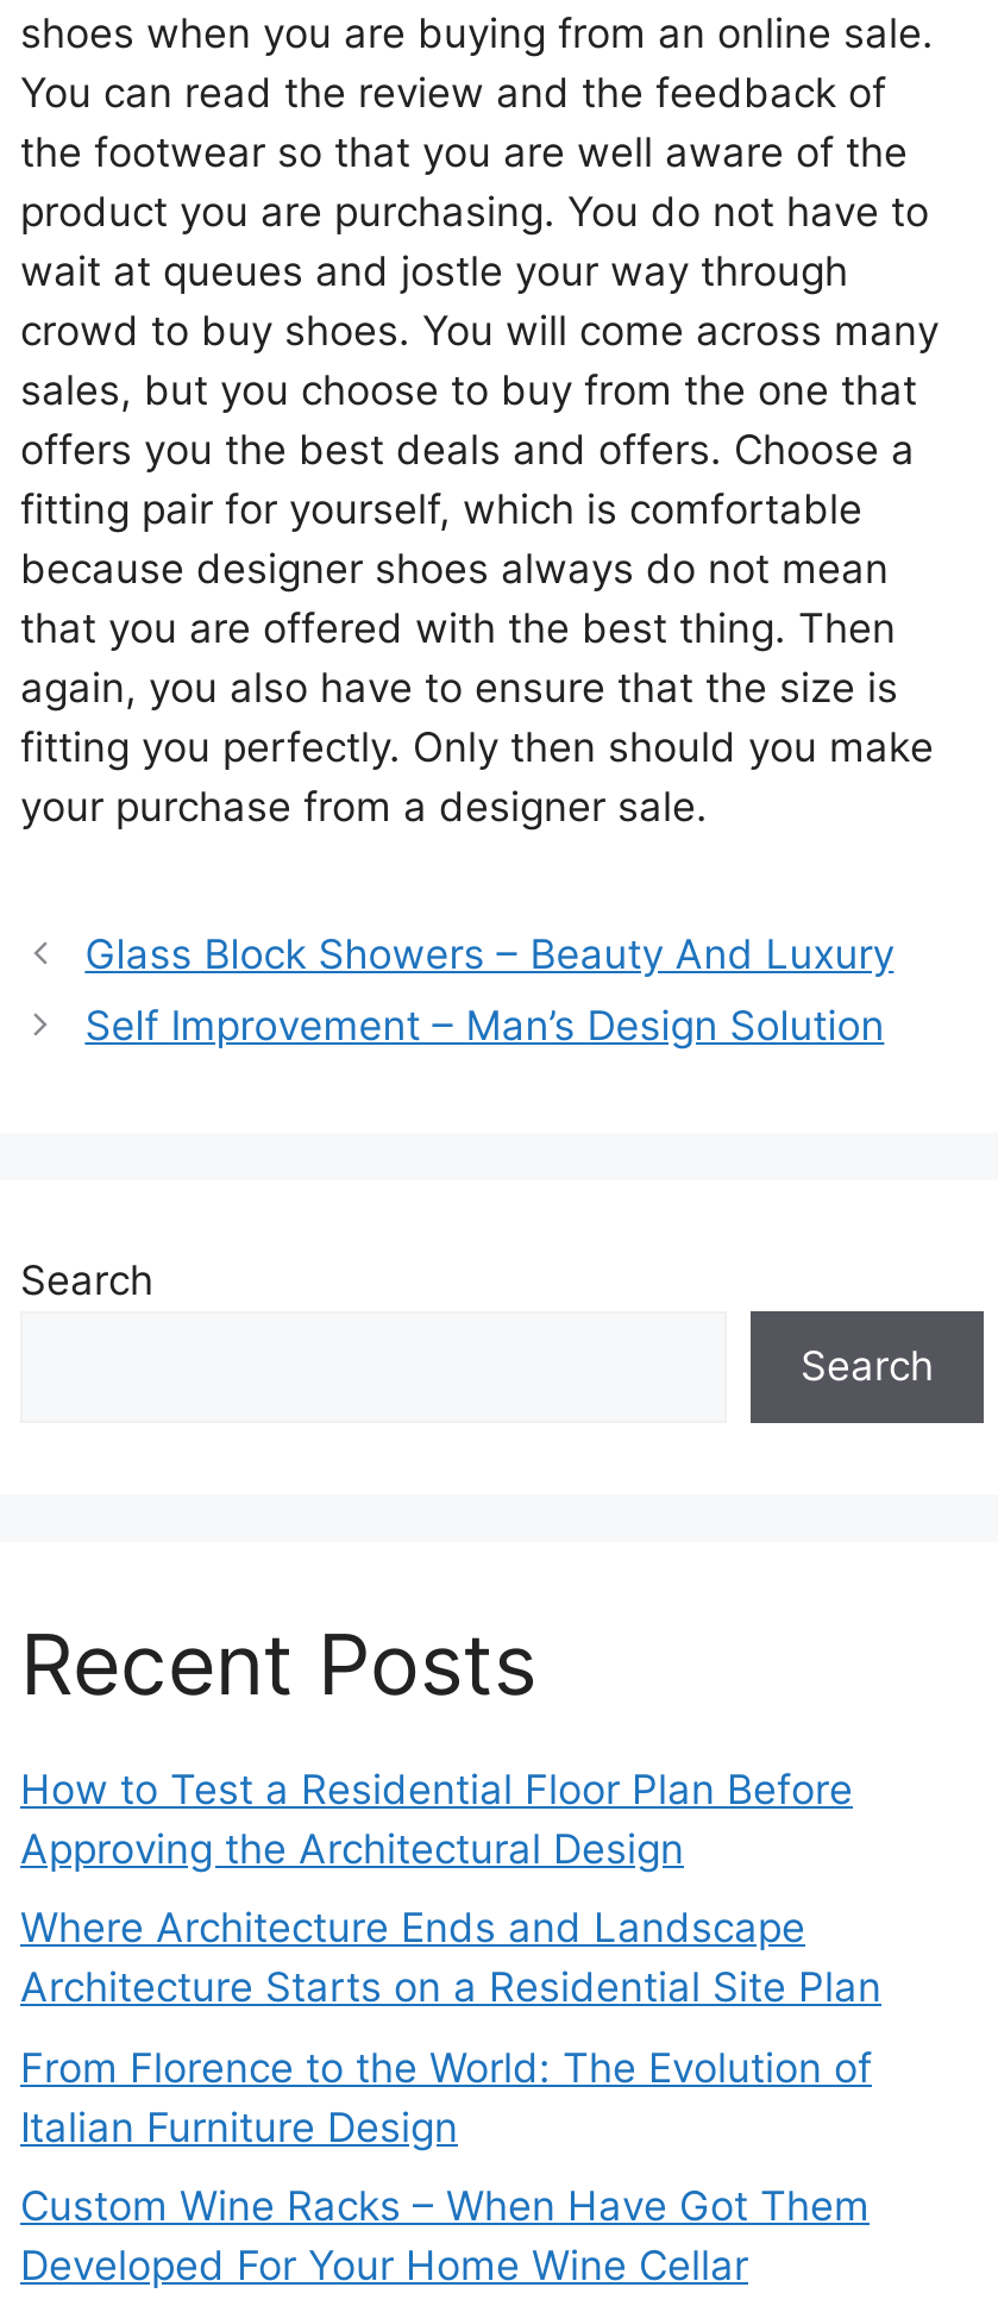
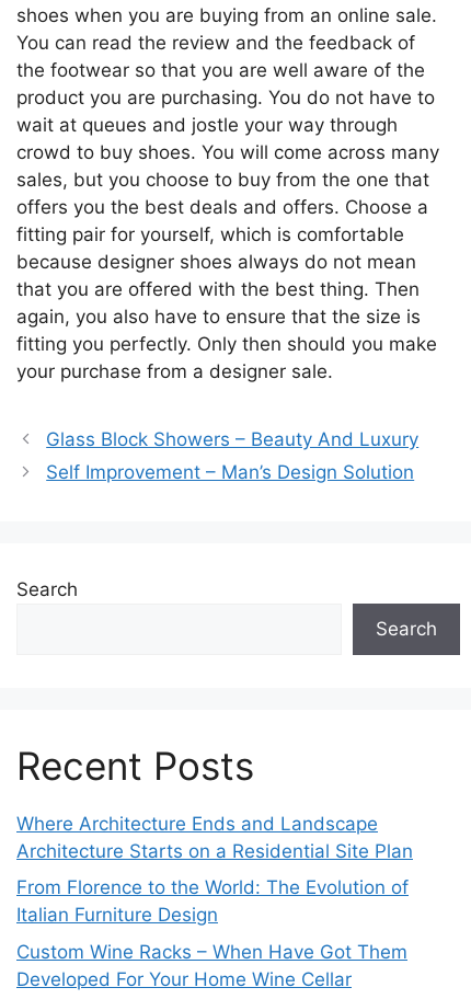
[20,1765,853,1872] How to Test a Residential Floor Plan Before | Approving the Architectural Design -> none

